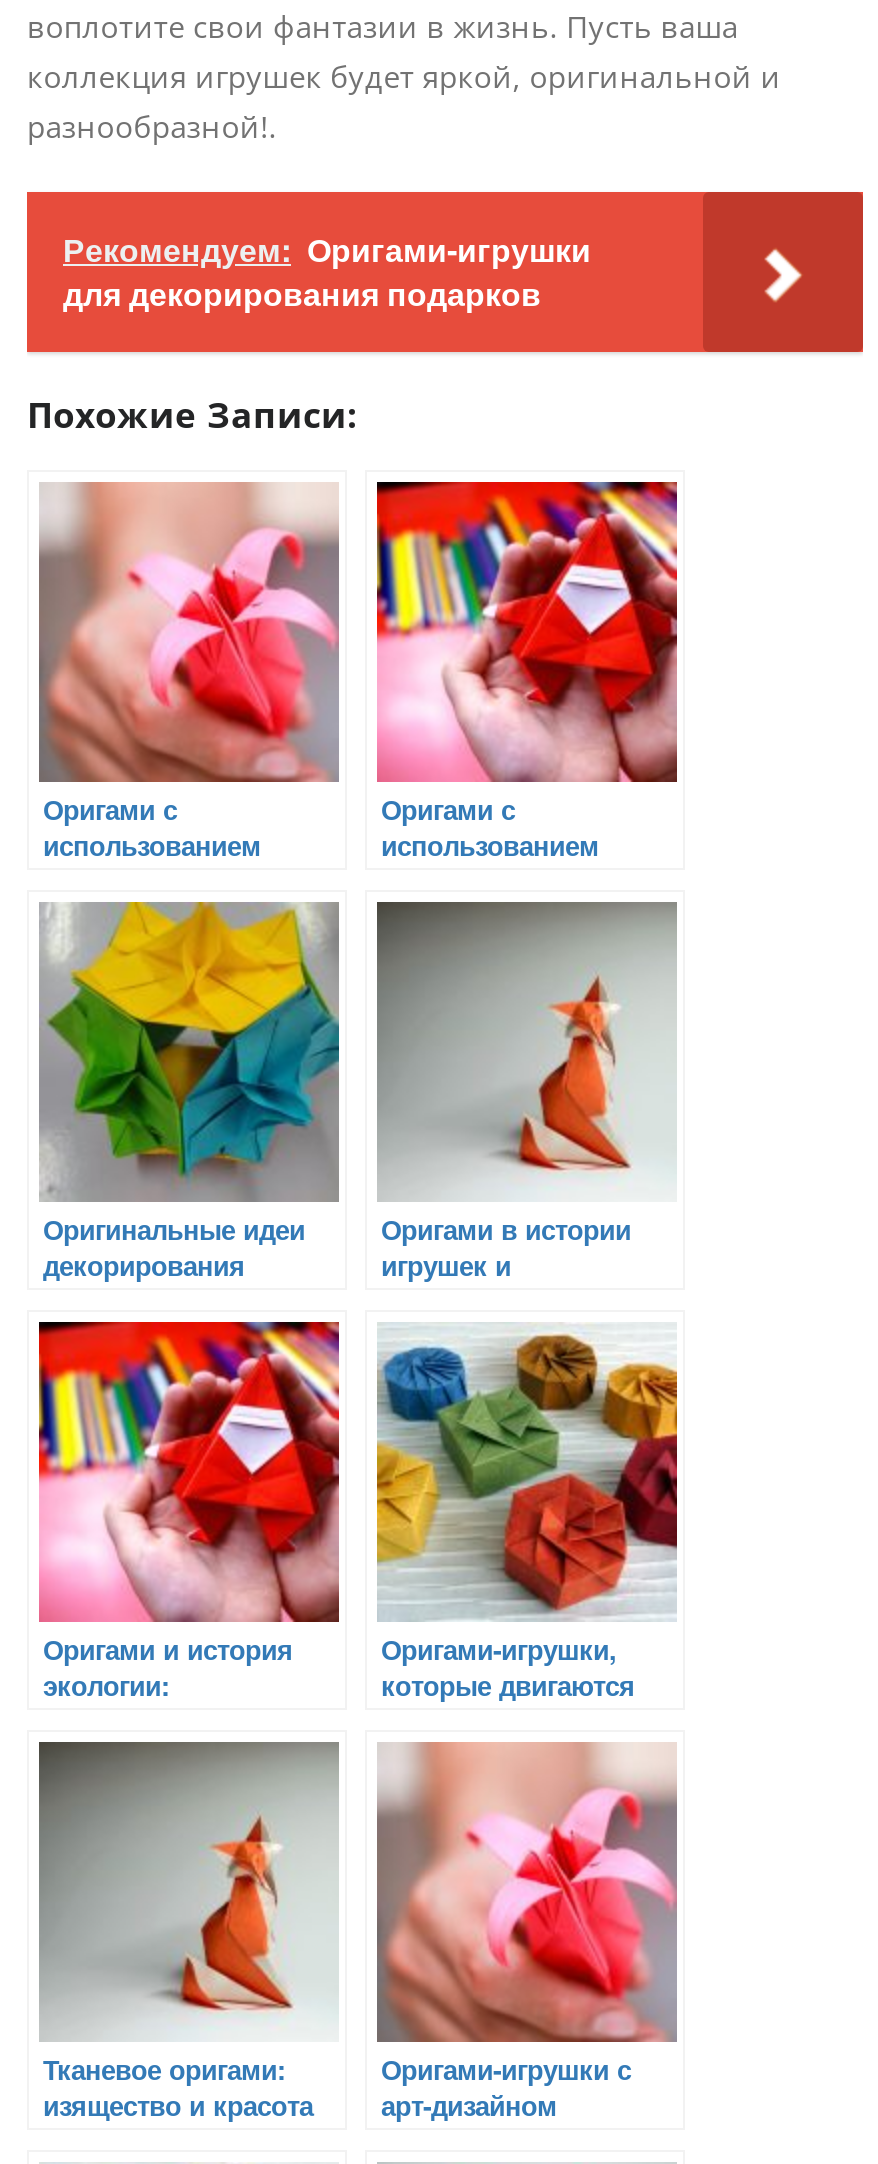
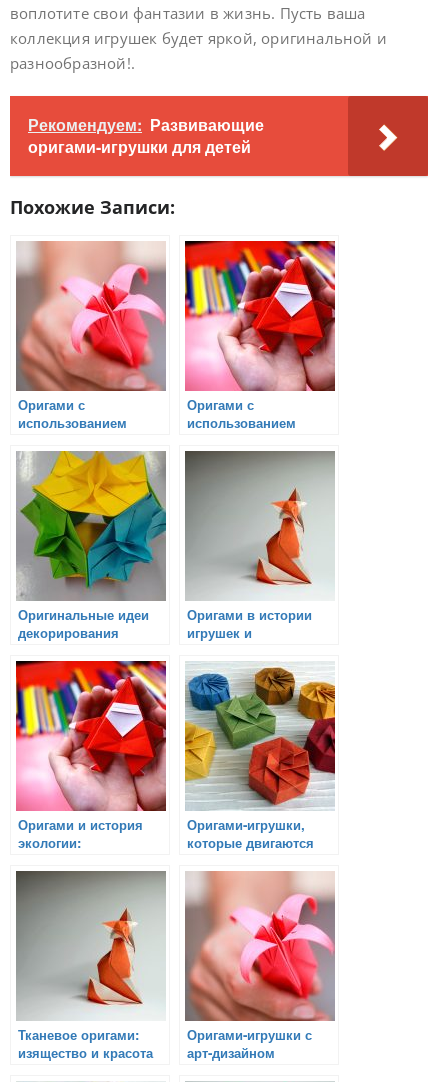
[63,225,591,315] Рекомендуем: Оригами-игрушки | для декорирования подарков -> [28,113,264,158] Рекомендуем: Развивающие | оригами-игрушки для детей

